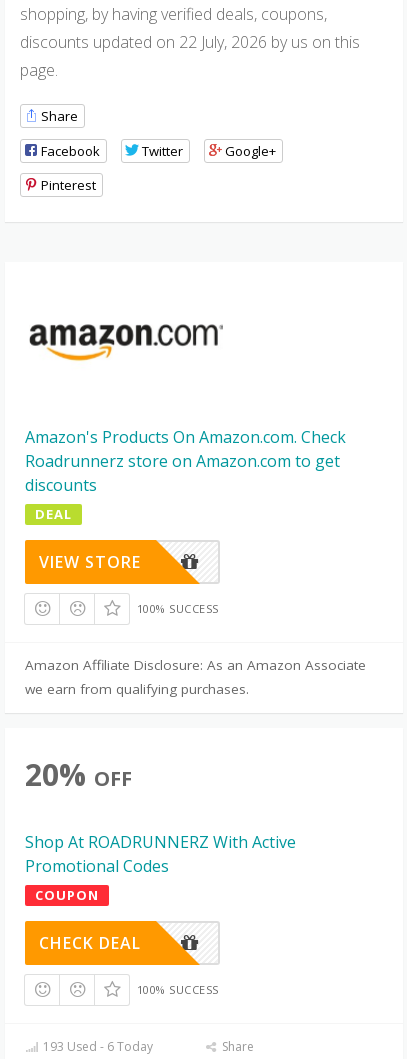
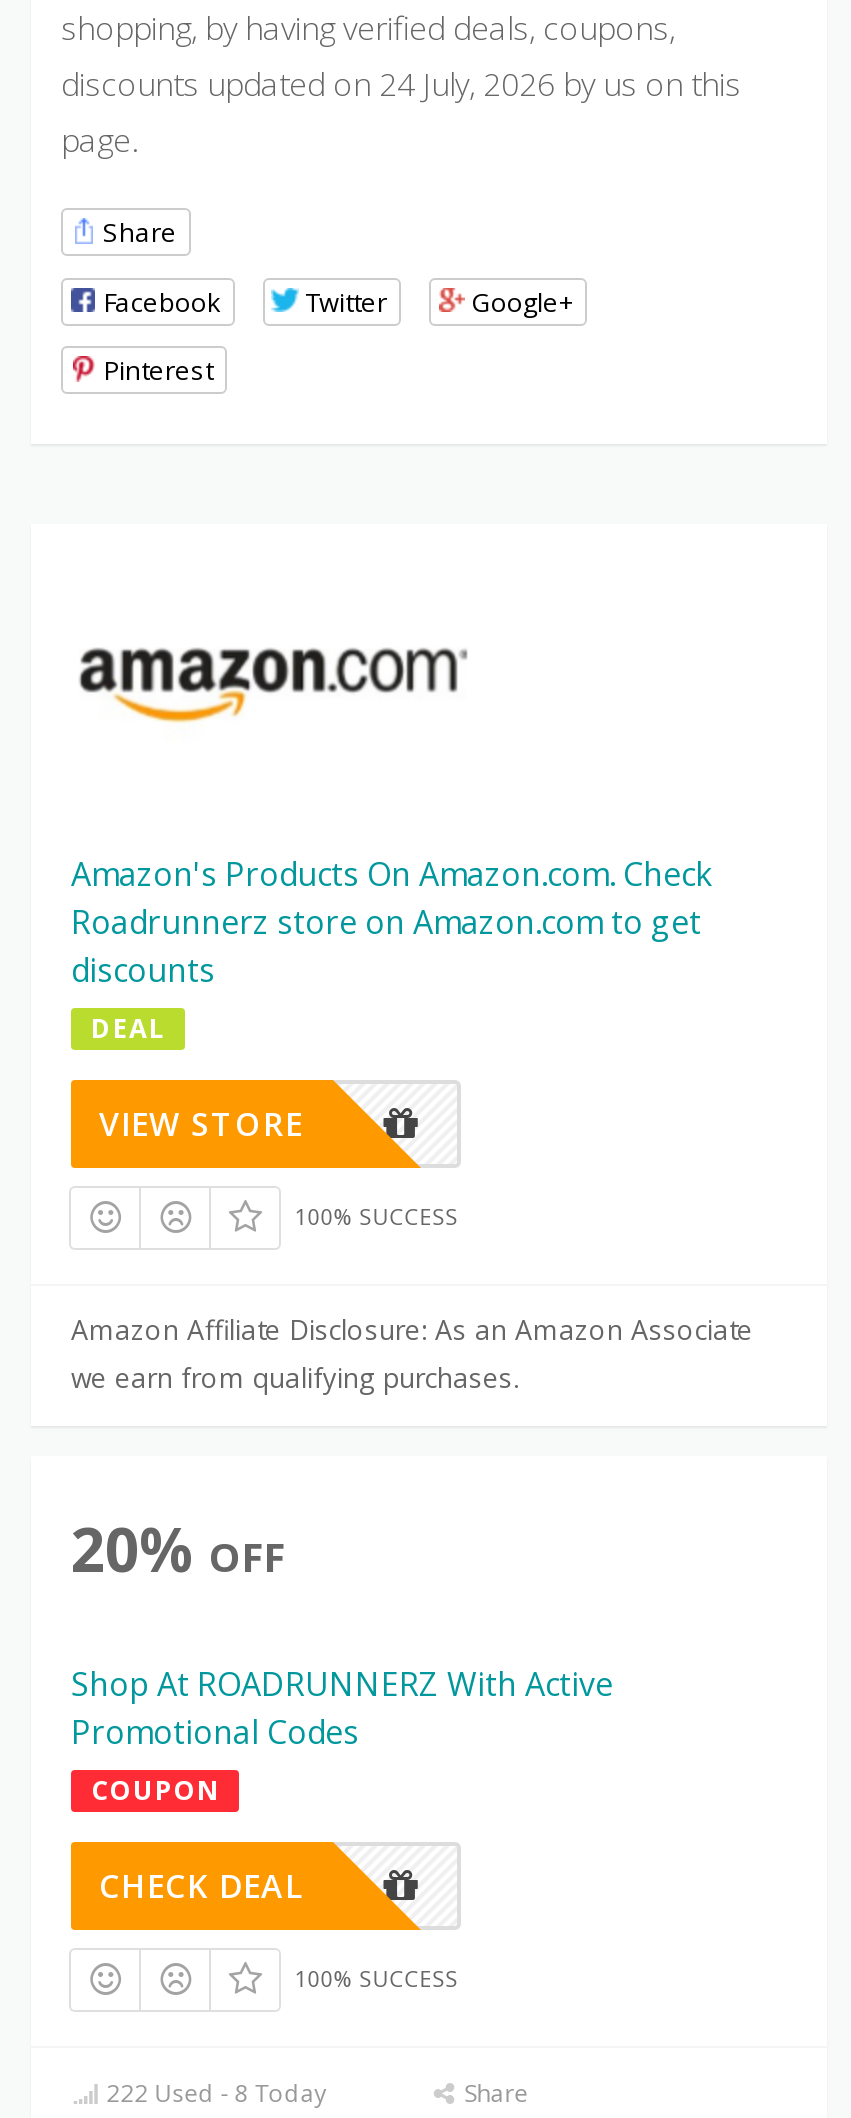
[20,31,360,53] discounts updated on 22 July, 2026 by us on this -> [61,62,741,106] discounts updated on 24 July, 2026 by us on this
[40,1038,153,1055] 193 Used - 6 Today -> [101,2077,327,2111] 222 Used - 8 Today

